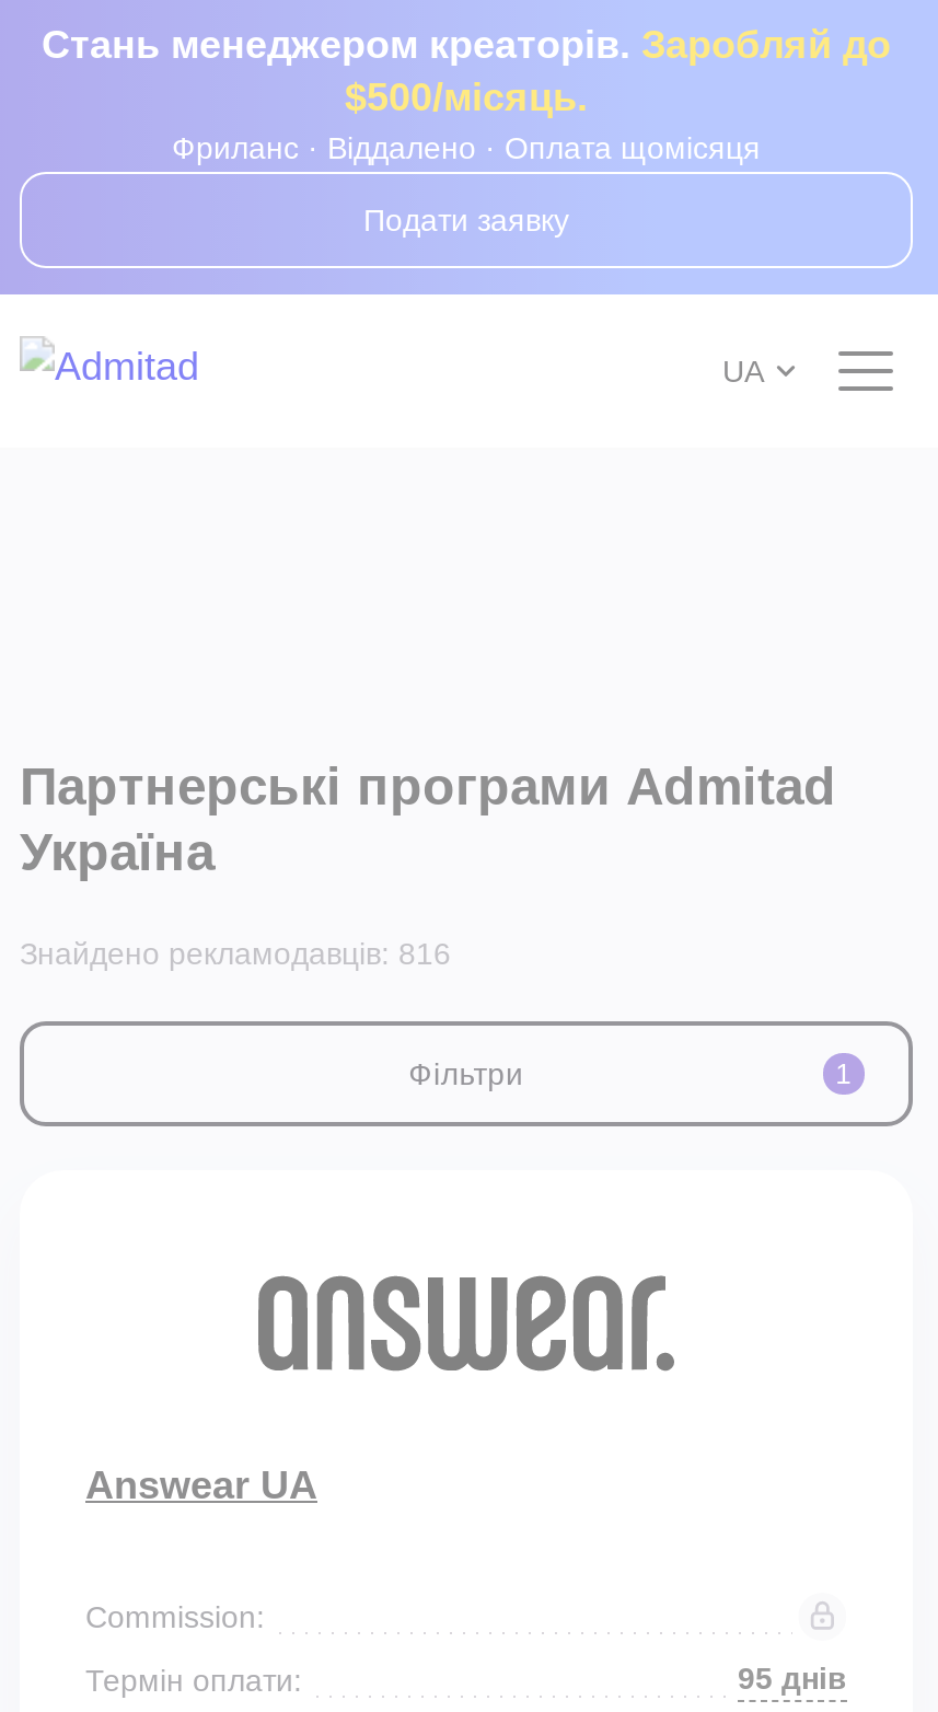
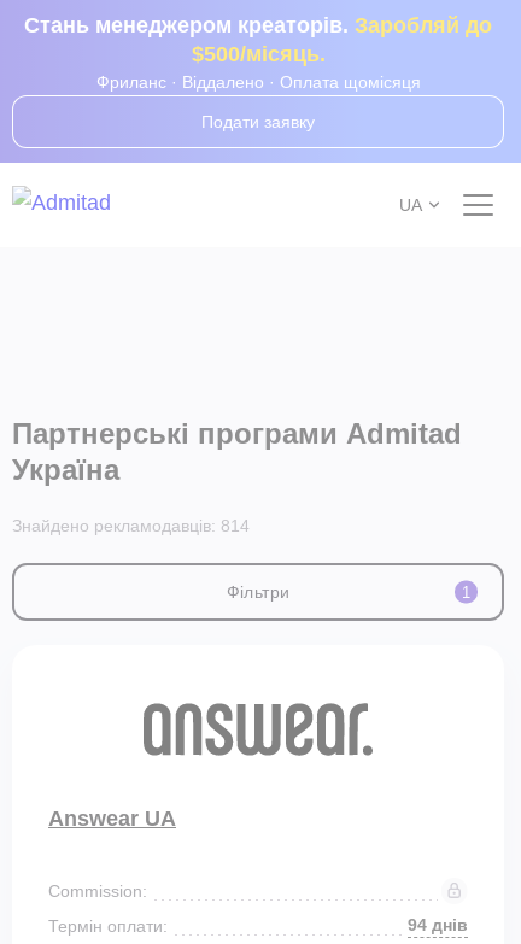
[20,936,451,971] Знайдено рекламодавців: 816 -> [12,516,250,535] Знайдено рекламодавців: 814
[738,1661,847,1696] 95 днів -> [408,915,468,934] 94 днів

